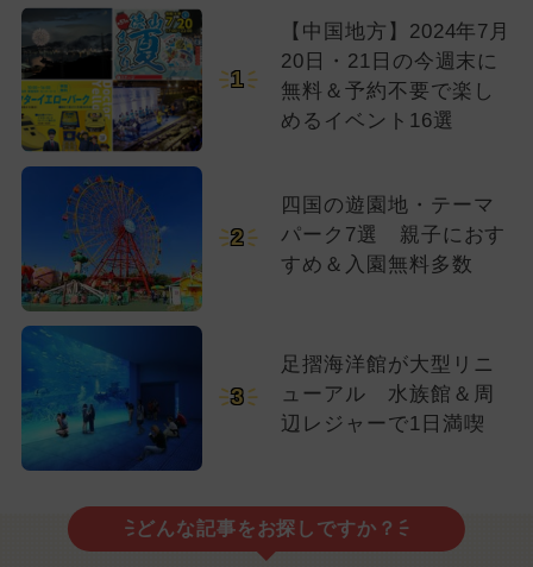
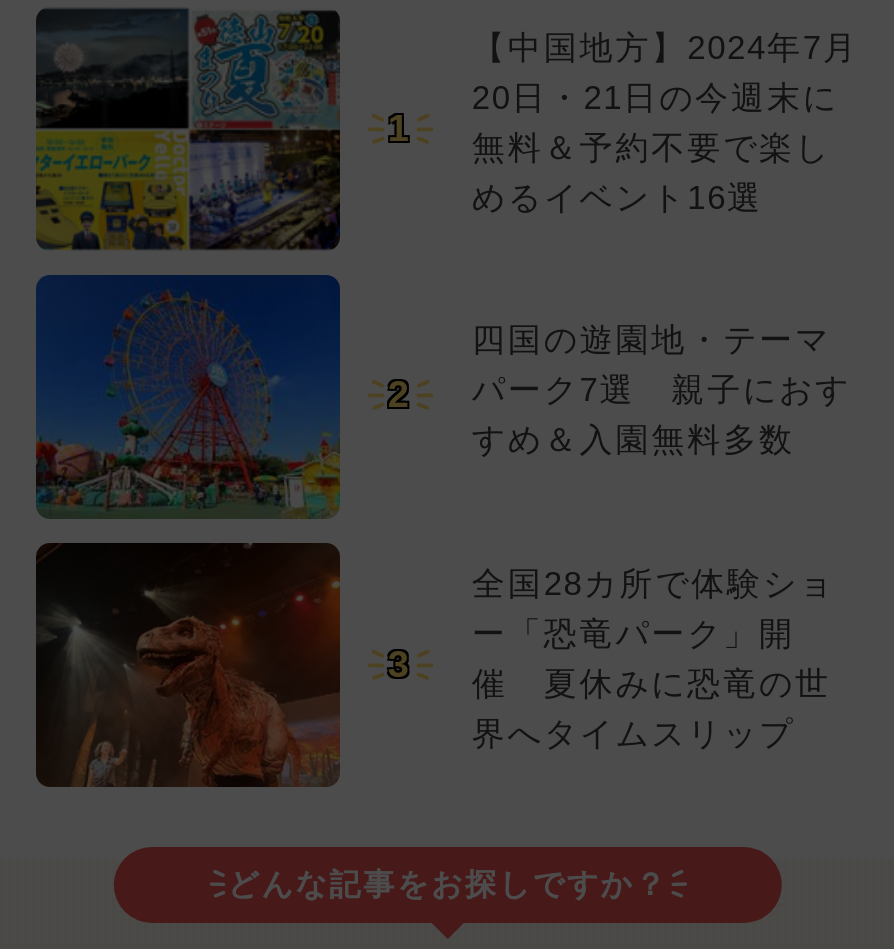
[20,325,203,472] [image] -> [34,541,342,789] [image]
[281,353,494,435] 足摺海洋館が大型リニ | ューアル 水族館＆周 | 辺レジャーで1日満喫 -> [472,565,835,753] 全国28カ所で体験ショ | ー「恐竜パーク」開 | 催 夏休みに恐竜の世 | 界へタイムスリップ

